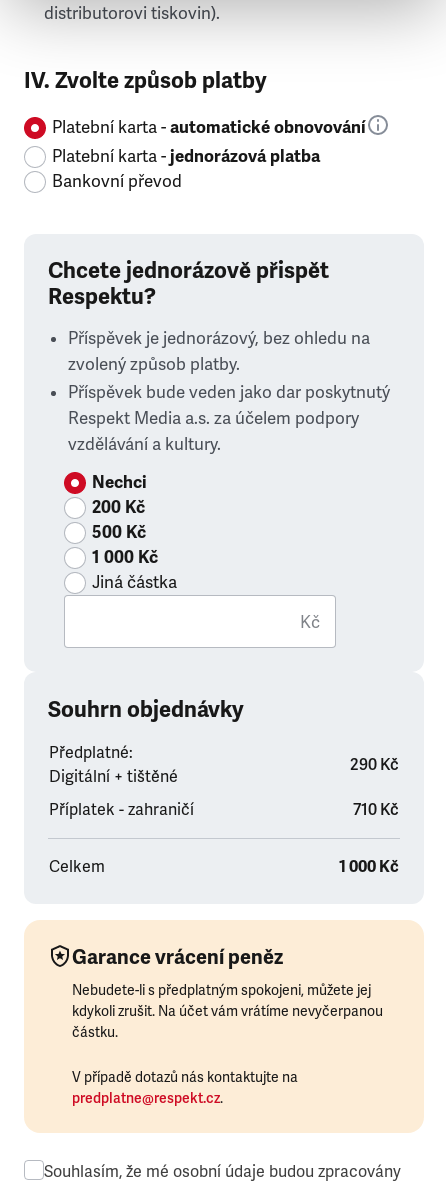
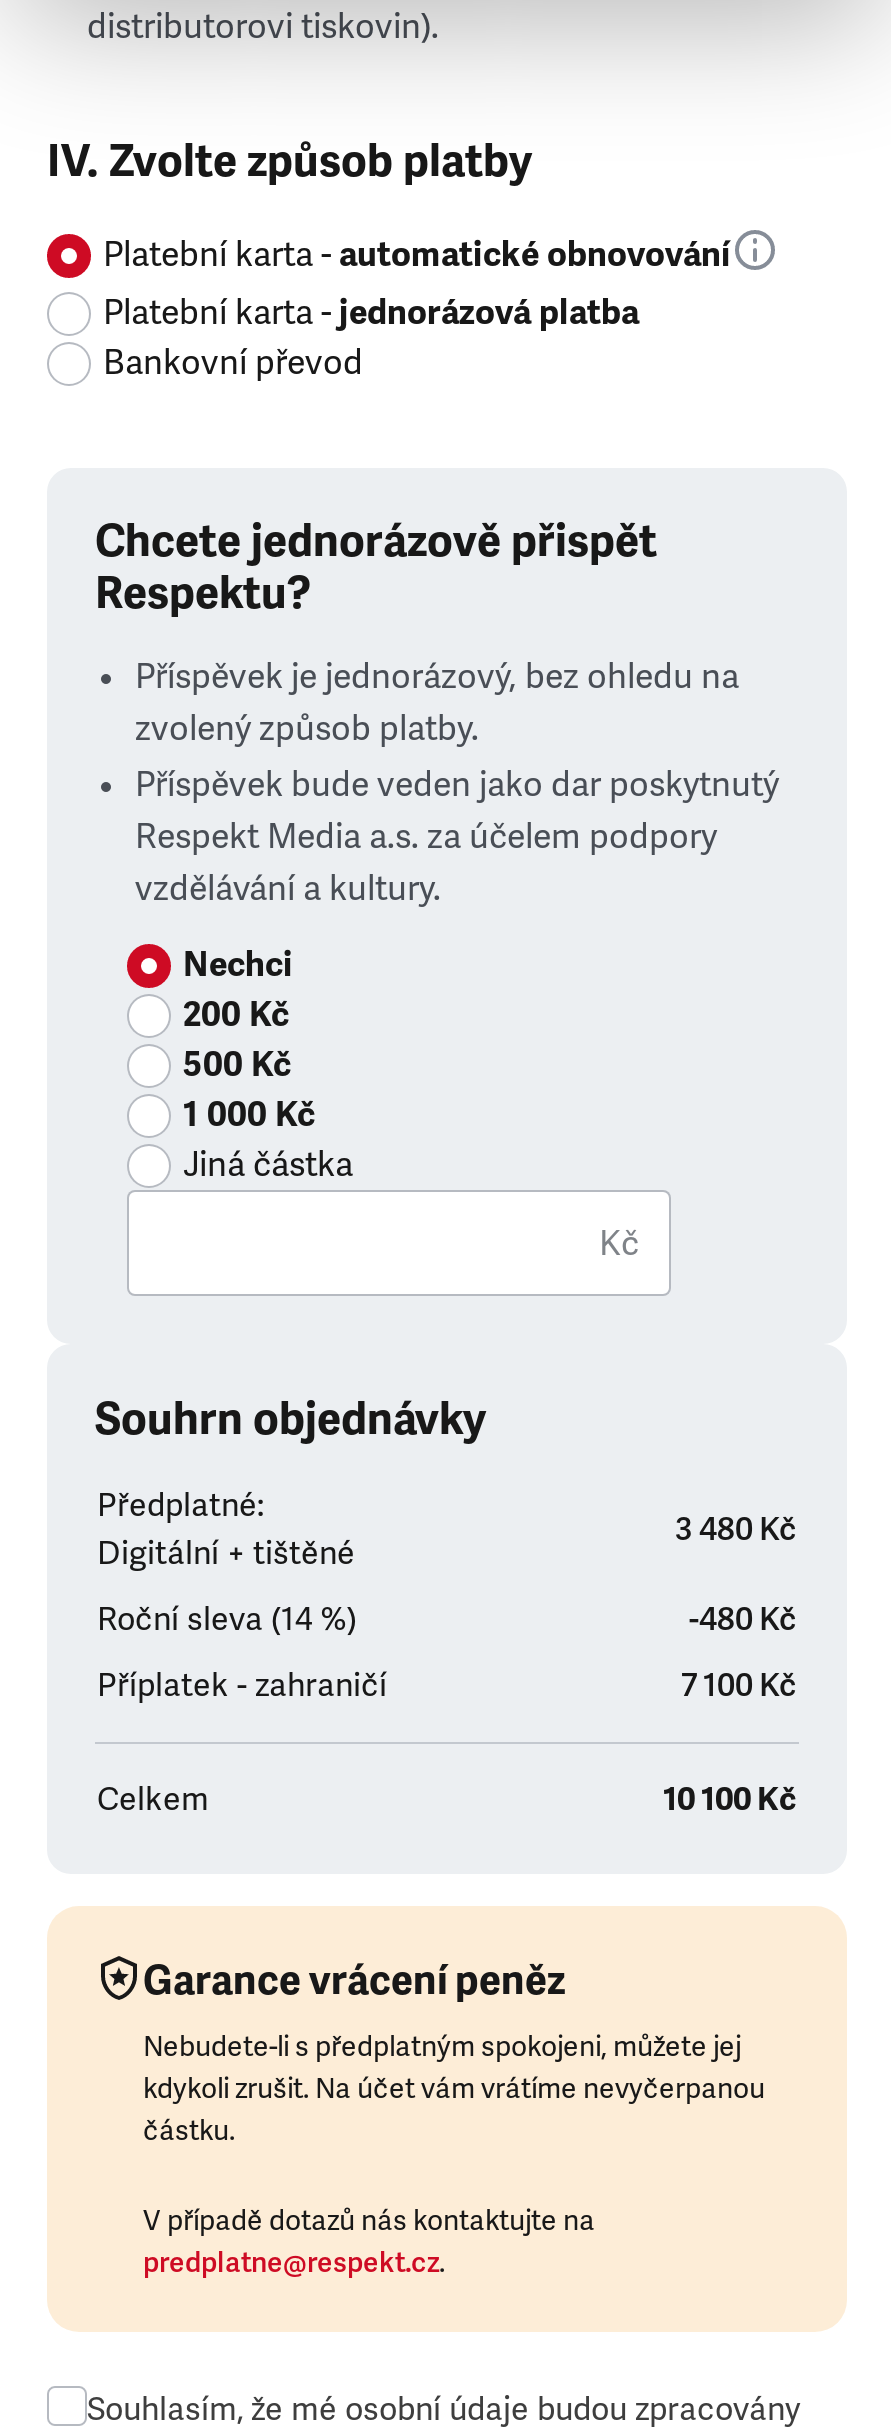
[350,755,399,775] 290 Kč -> [97,1510,797,1640] 3 480 Kč | Roční sleva (14 %) | -480 Kč
[353,800,399,820] 710 Kč -> [681,1666,797,1706] 7 100 Kč
[339,857,399,877] 1 000 Kč -> [663,1780,797,1820] 10 100 Kč

